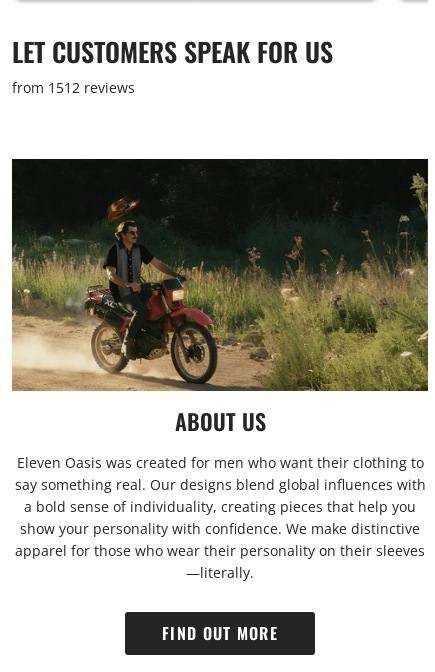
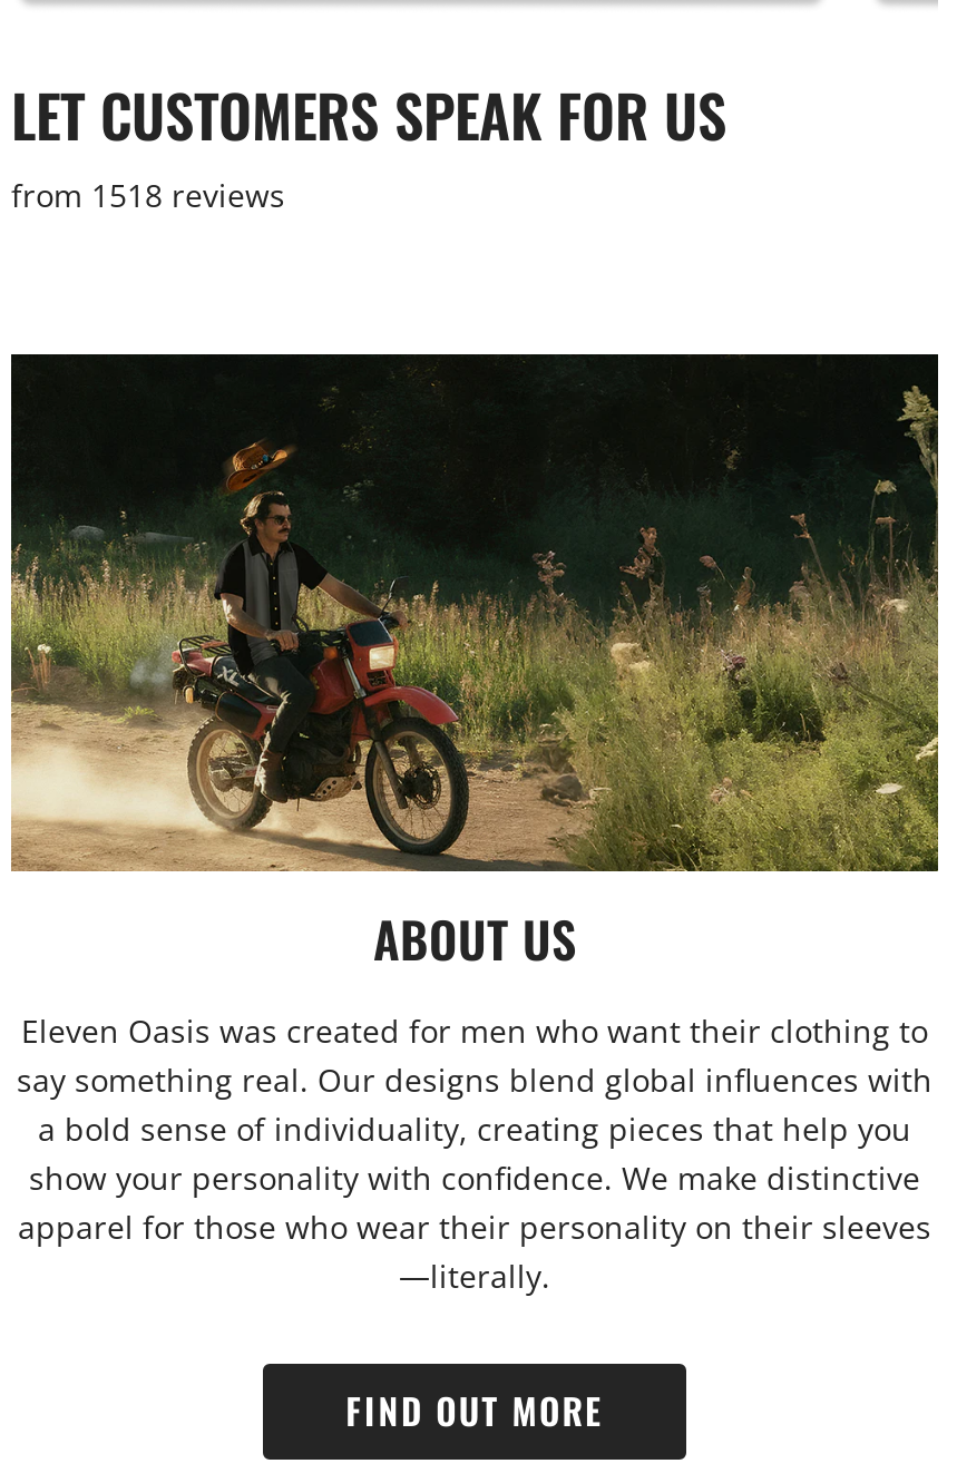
[12,78,135,97] from 1512 reviews -> [11,174,285,217] from 1518 reviews

